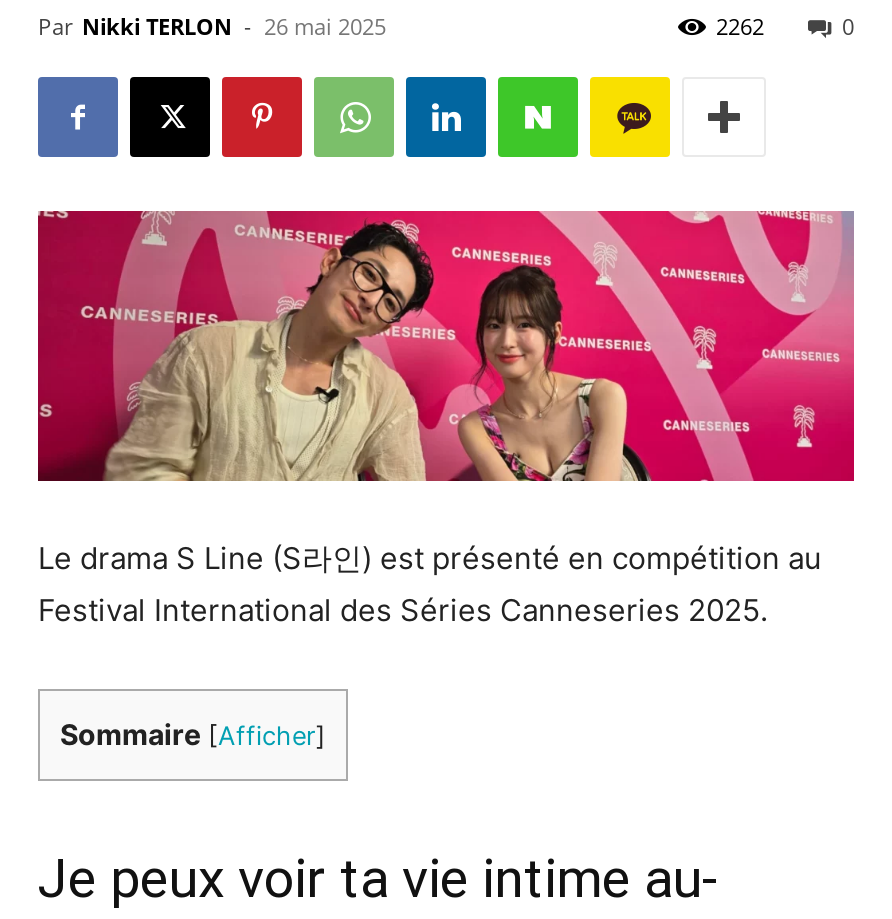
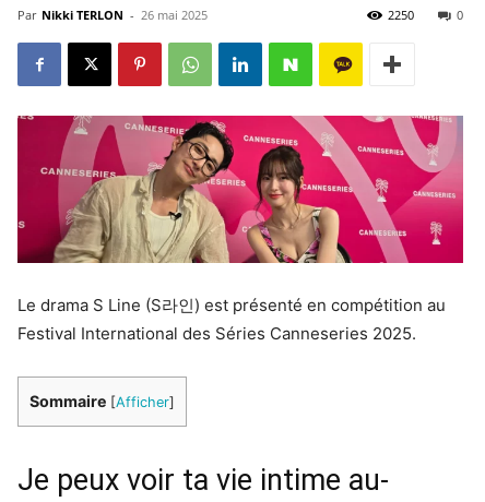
[716,11,764,41] 2262 -> [388,7,414,23] 2250

